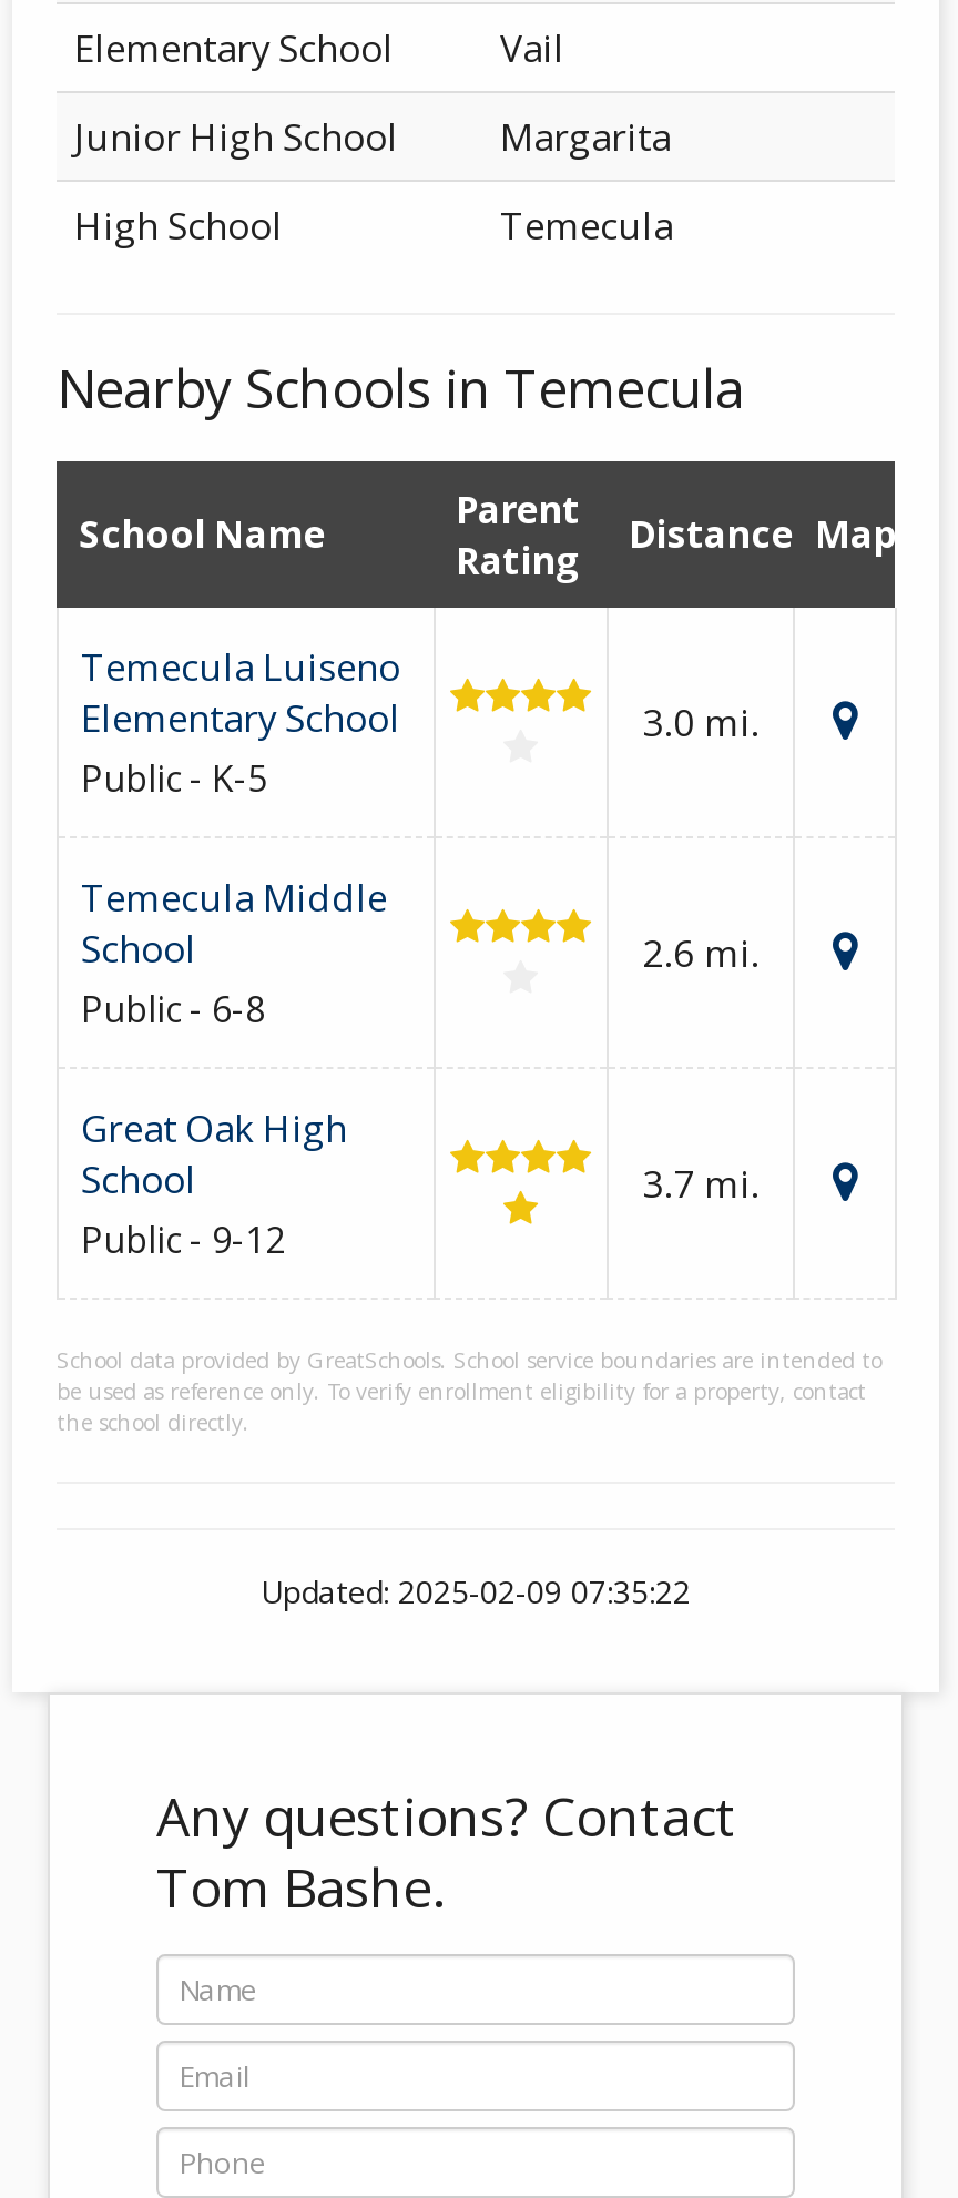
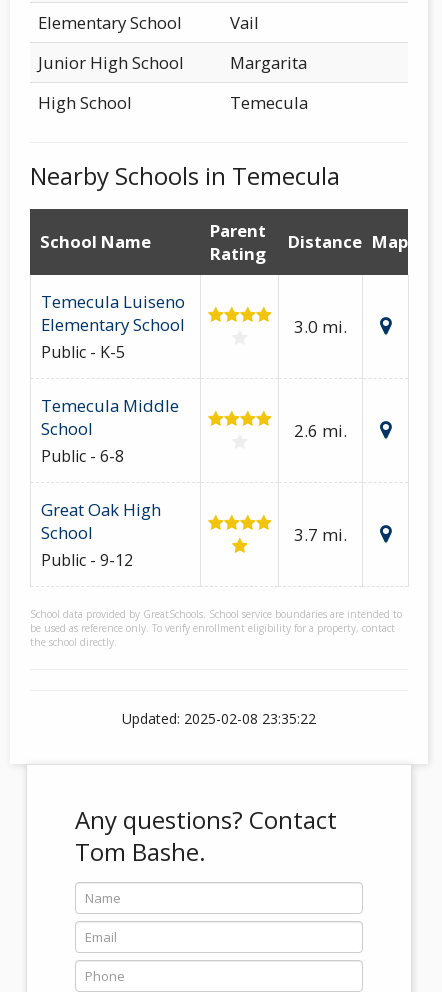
[261,1570,691,1612] Updated: 2025-02-09 07:35:22 -> [122,709,316,728] Updated: 2025-02-08 23:35:22

